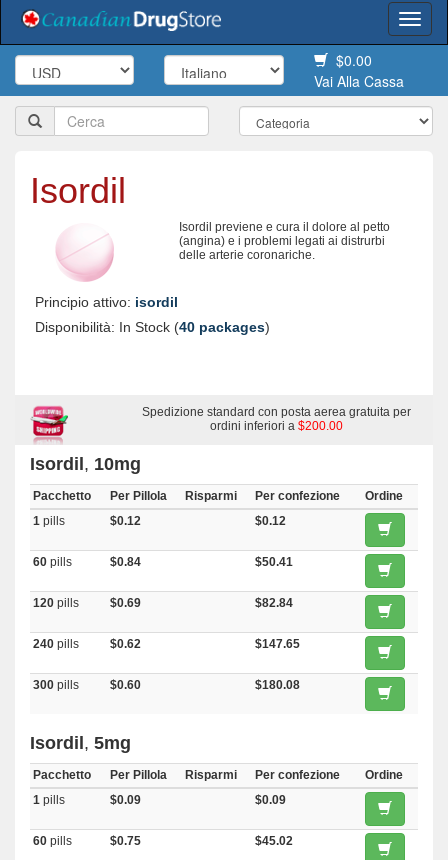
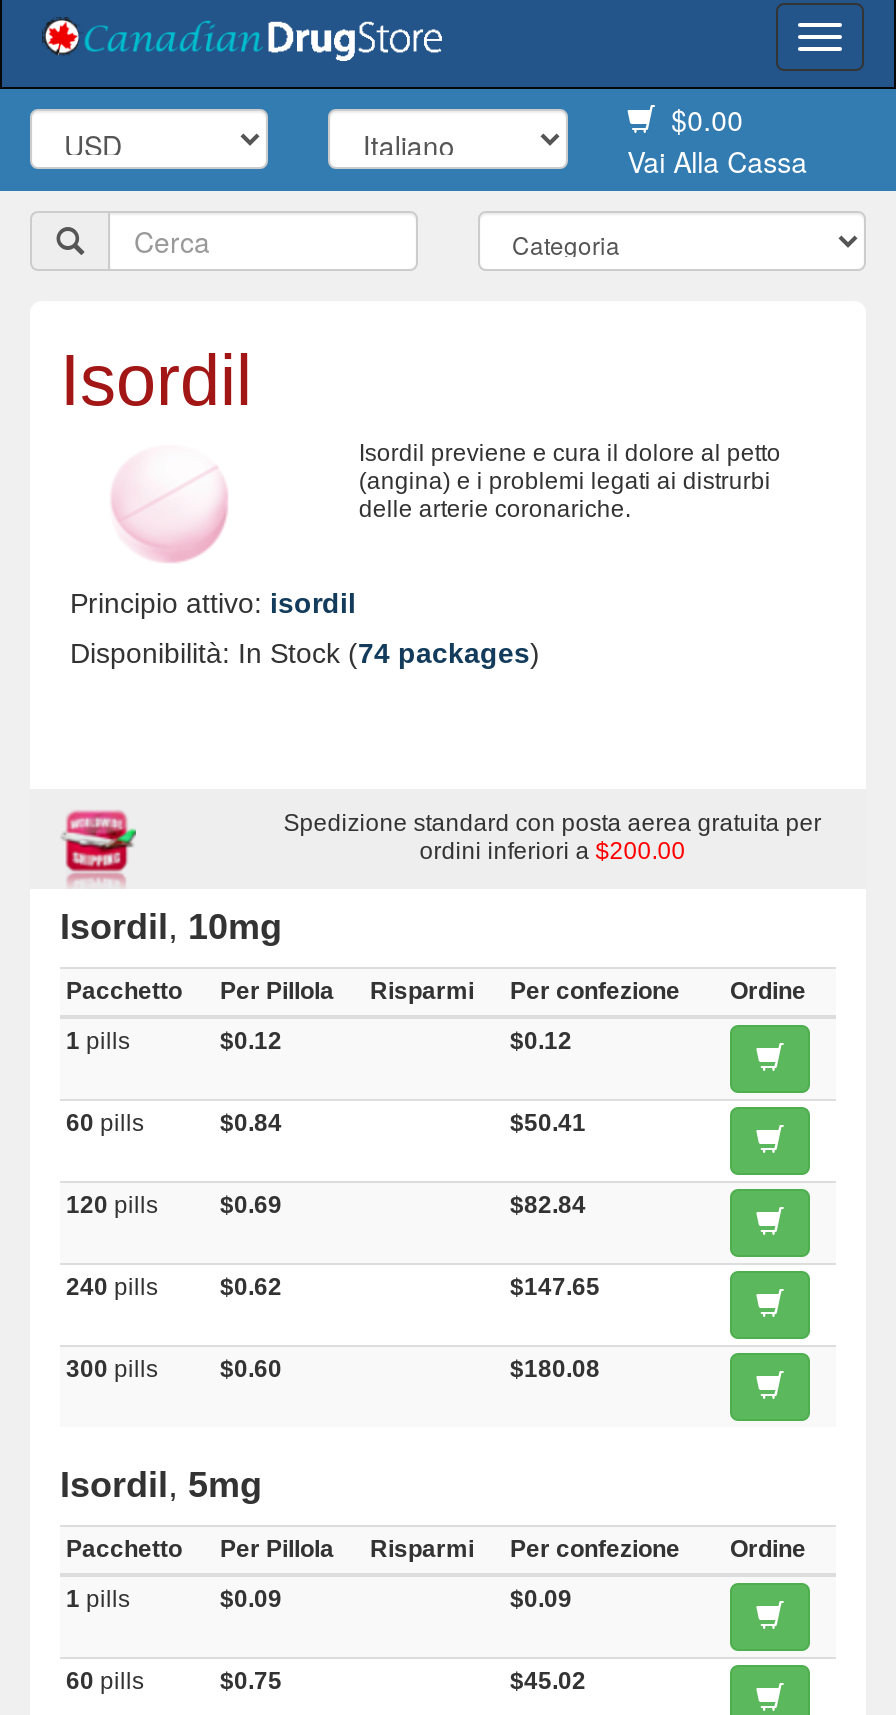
[35,319,270,335] Disponibilità: In Stock (40 packages) -> [70,637,540,669] Disponibilità: In Stock (74 packages)

